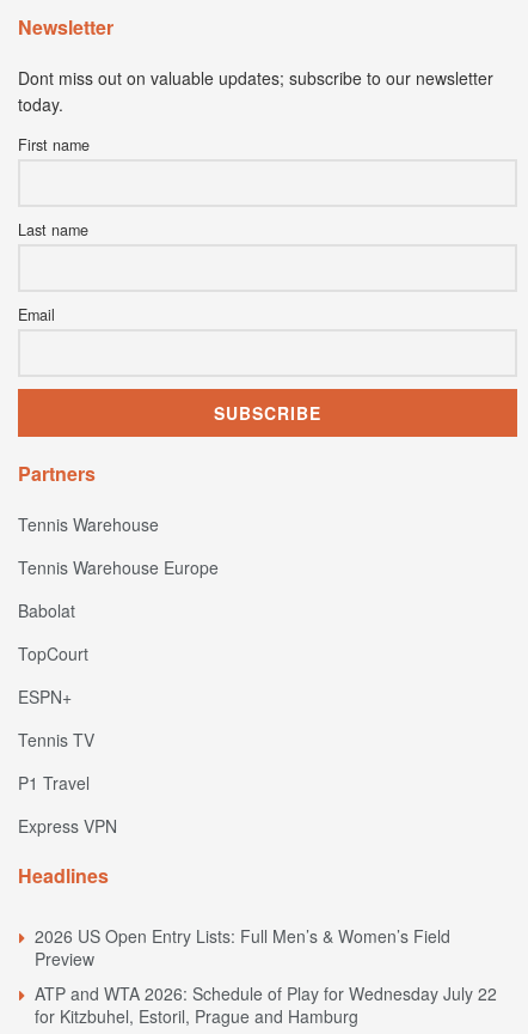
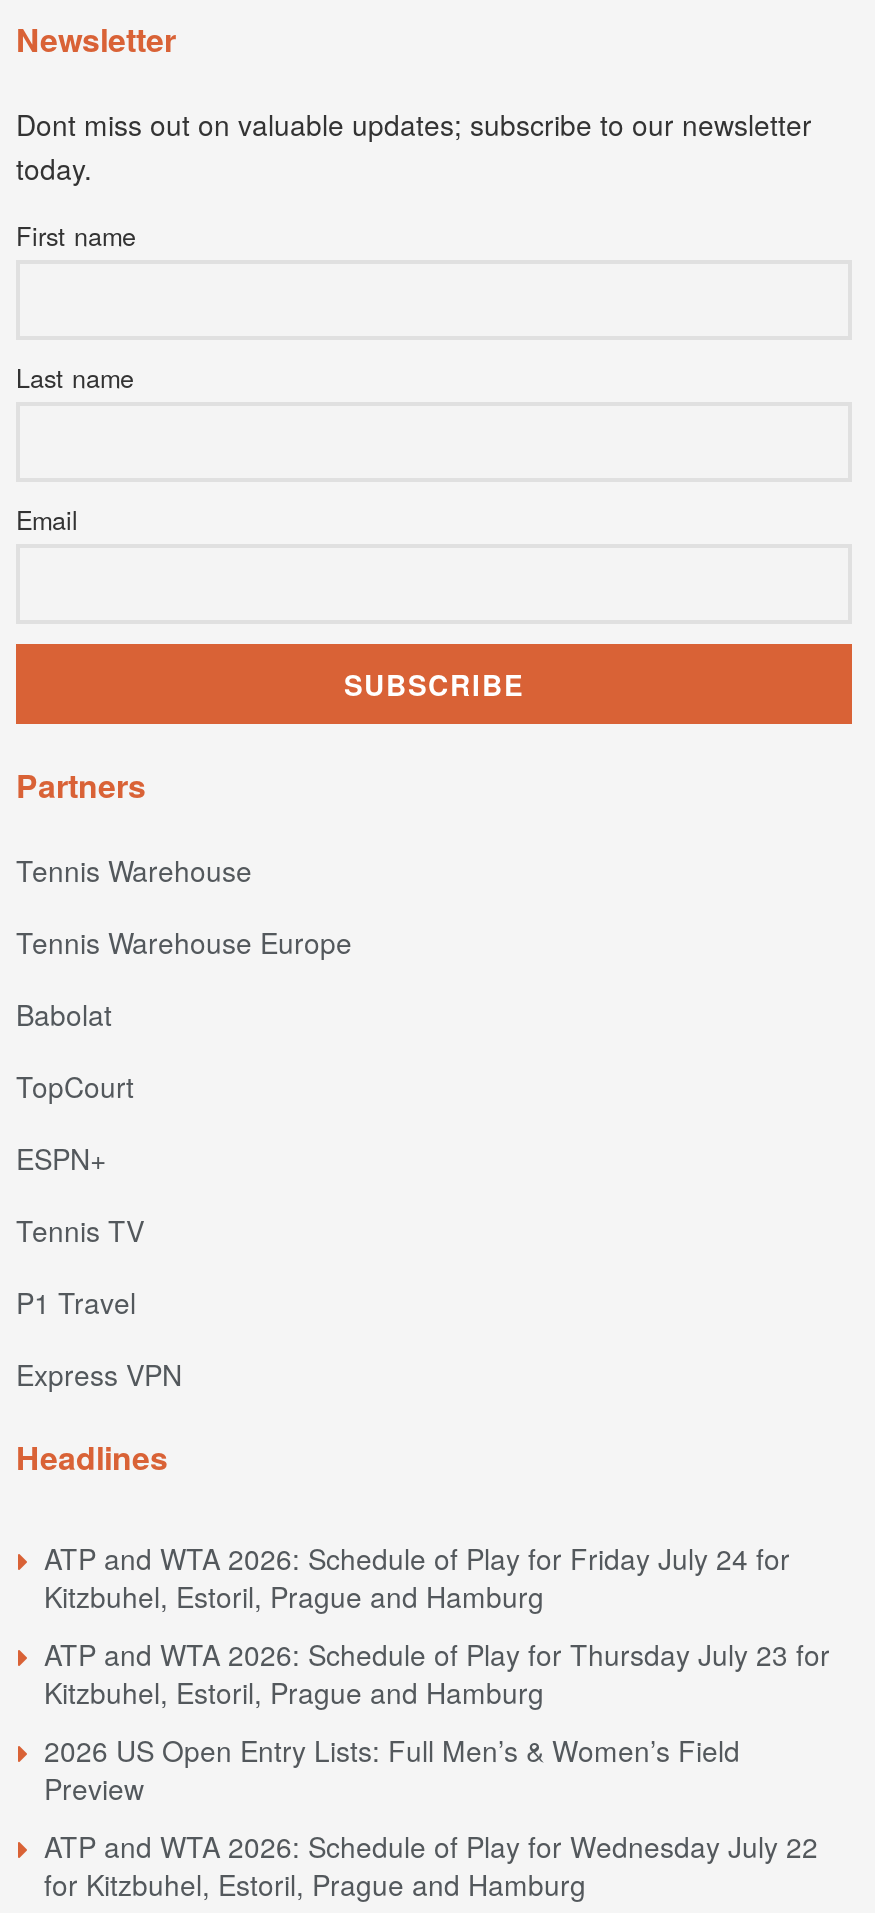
none -> [44,1538,830,1712] ATP and WTA 2026: Schedule of Play for Friday July 24 for | Kitzbuhel, Estoril, Prague and Hamburg | ATP and WTA 2026: Schedule of Play for Thursday July 23 for | Kitzbuhel, Estoril, Prague and Hamburg

